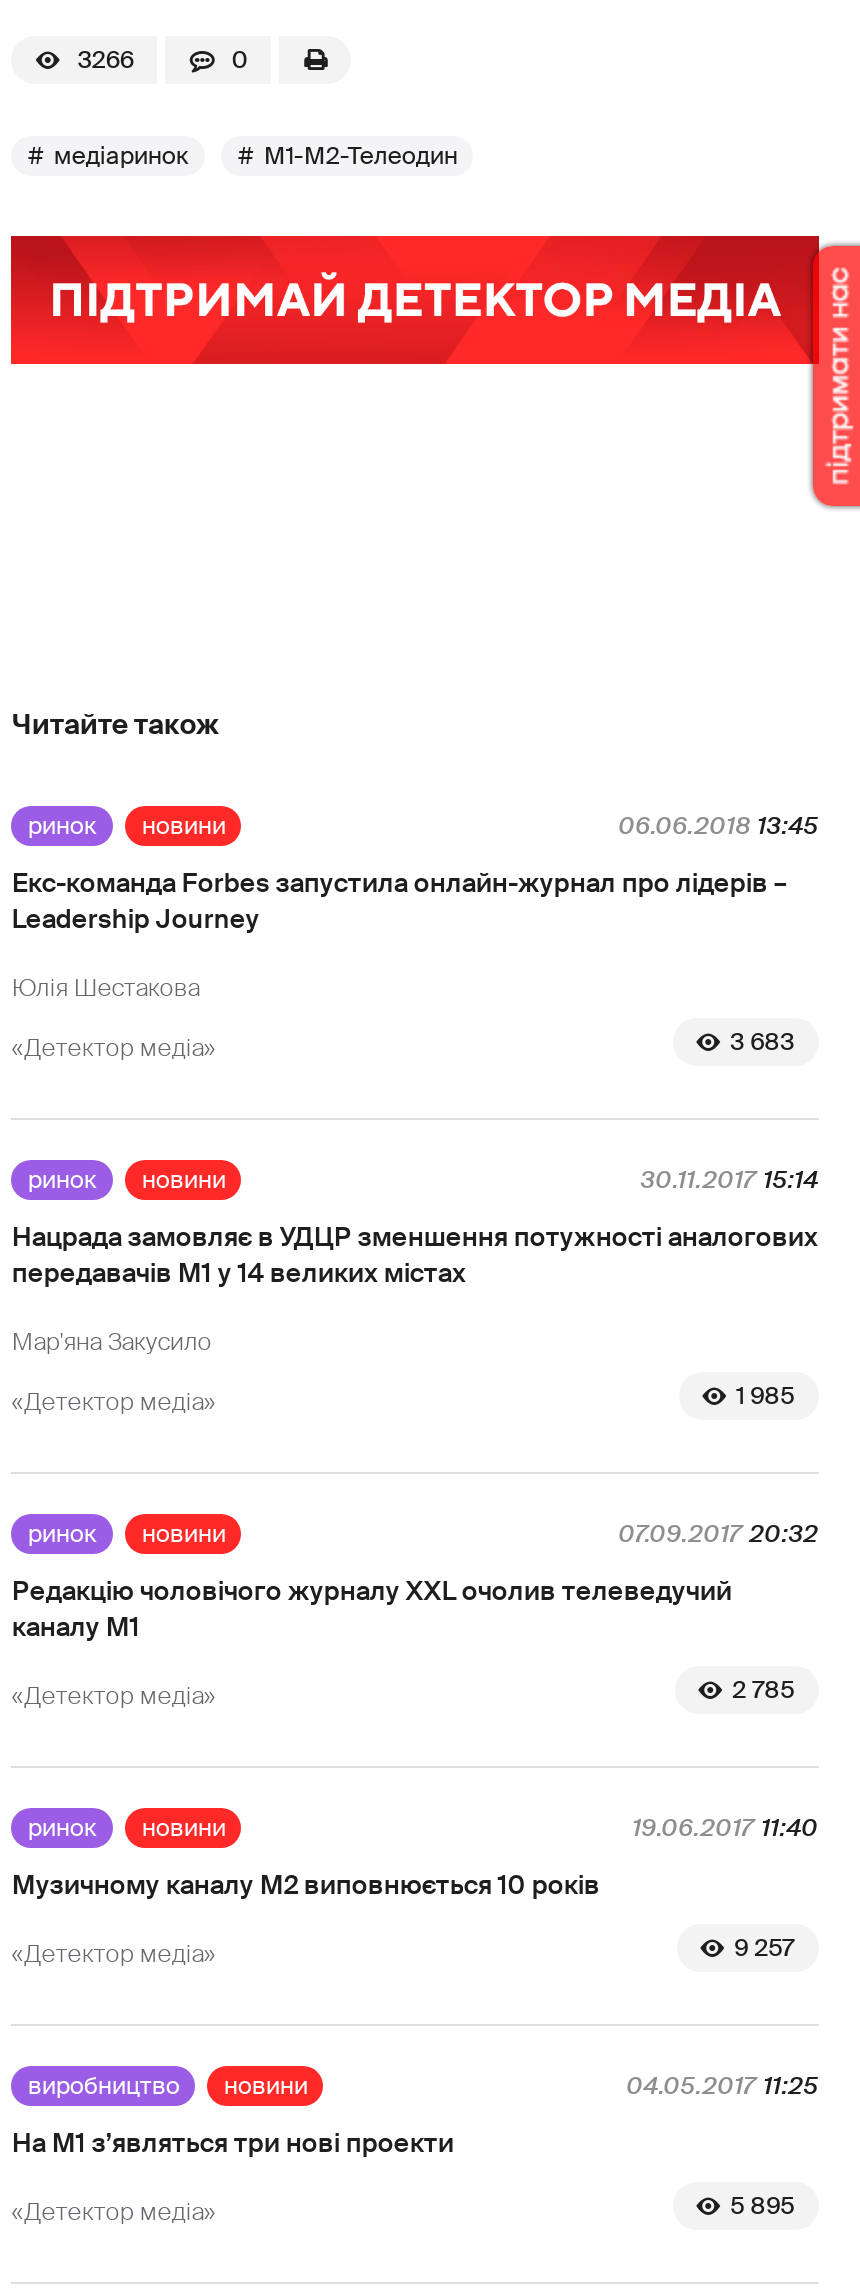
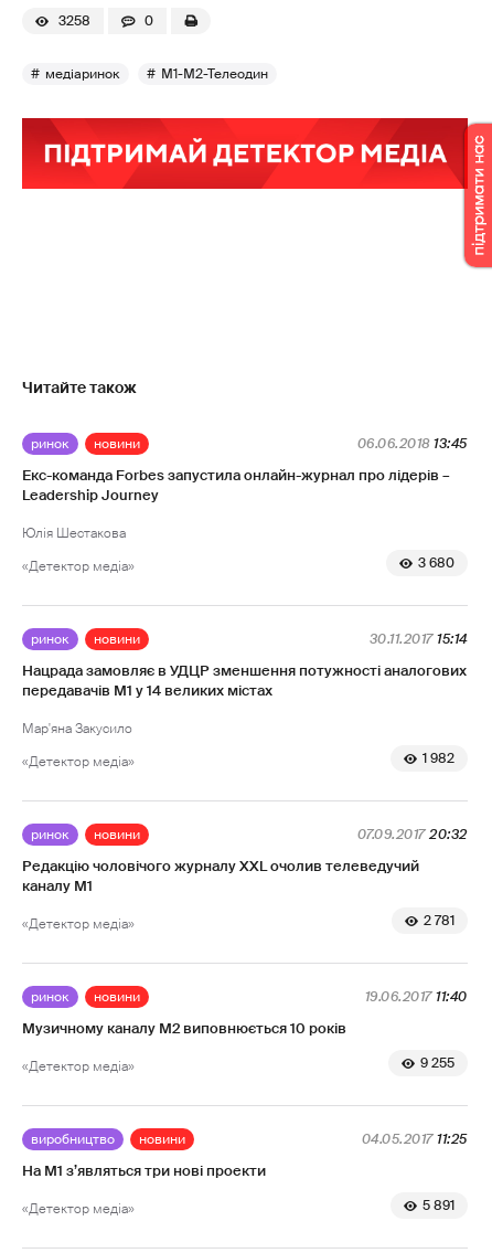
[78,44,134,76] 3266 -> [59,12,91,30] 3258
[730,1026,794,1058] 3 683 -> [418,554,454,572] 3 680
[736,1380,794,1412] 1 985 -> [422,750,454,767] 1 982
[732,1674,794,1706] 2 785 -> [423,912,454,930] 2 781
[734,1932,794,1964] 9 257 -> [420,1055,454,1072] 9 255
[730,2190,794,2222] 5 895 -> [422,1197,454,1215] 5 891

